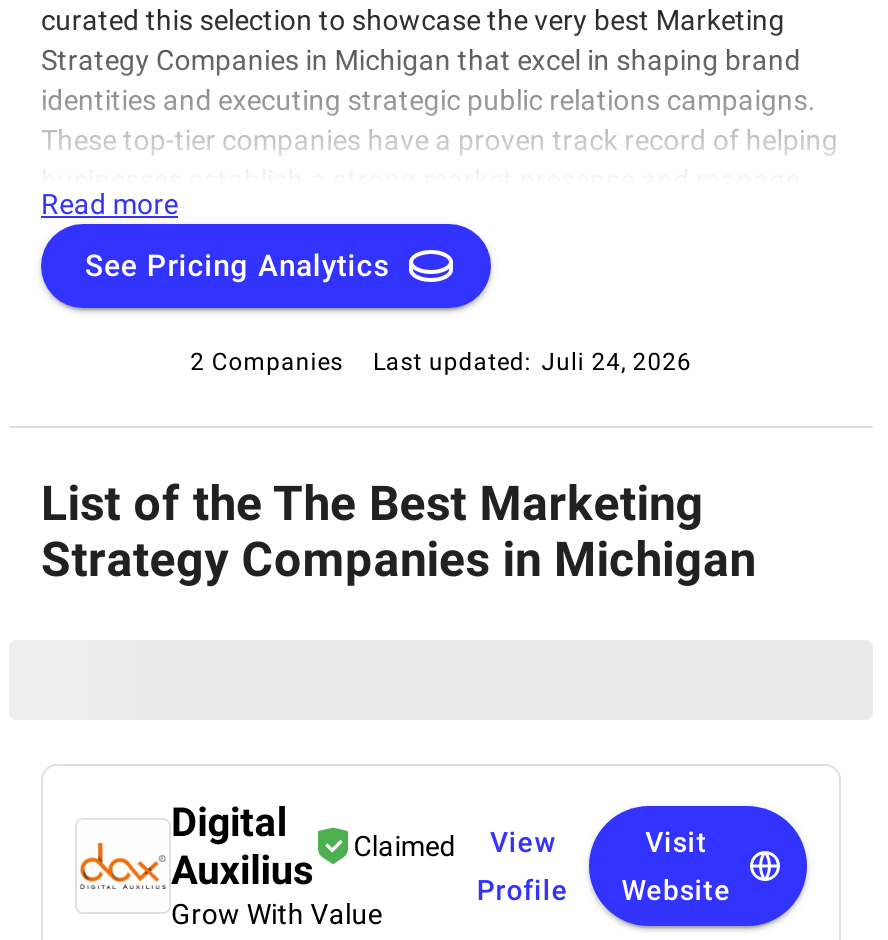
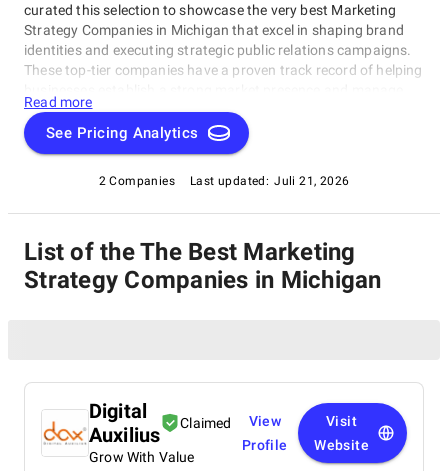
[373,348,692,376] Last updated: Juli 24, 2026 -> [190,174,349,188] Last updated: Juli 21, 2026

